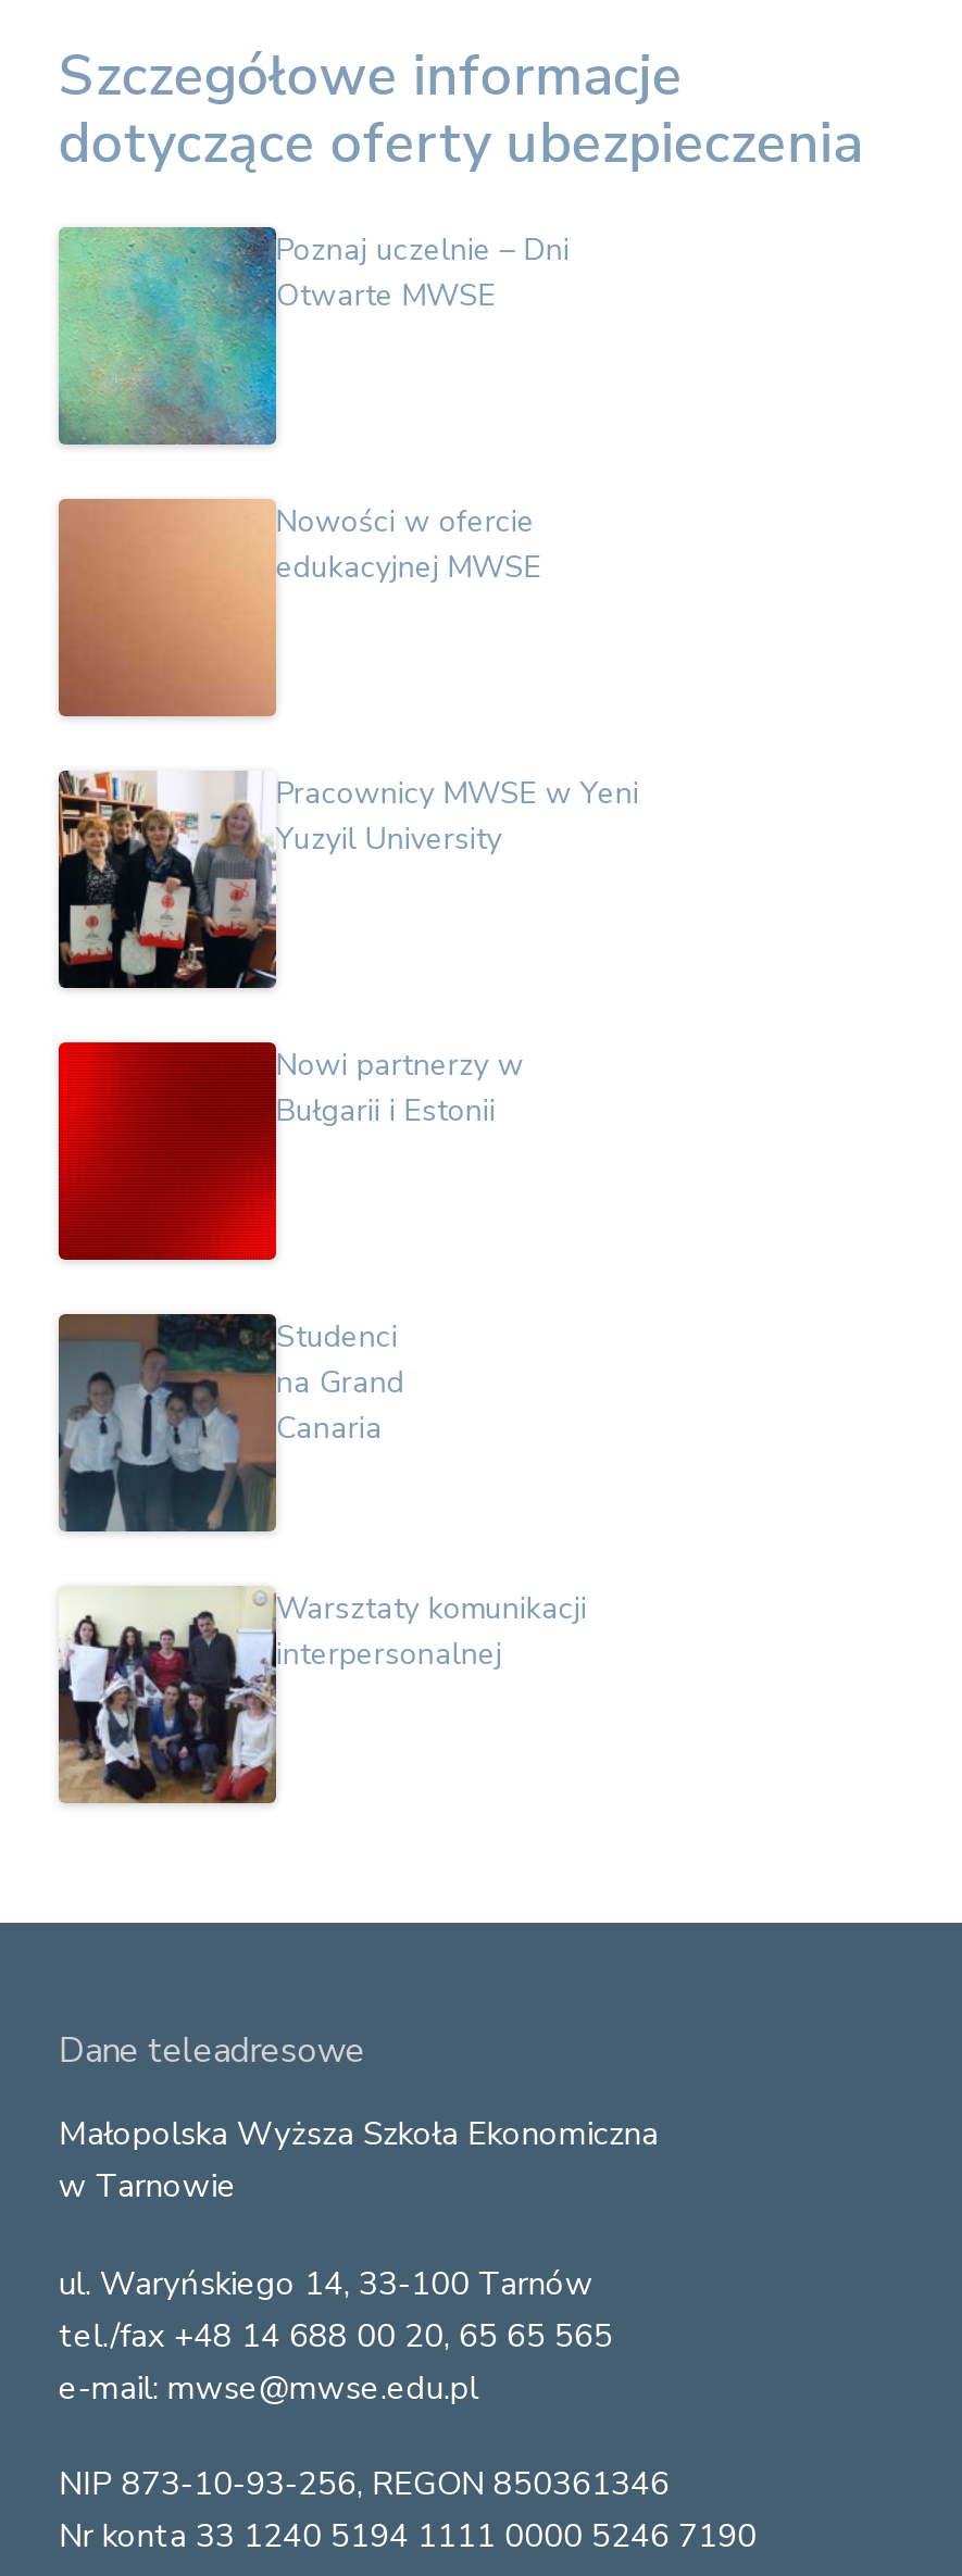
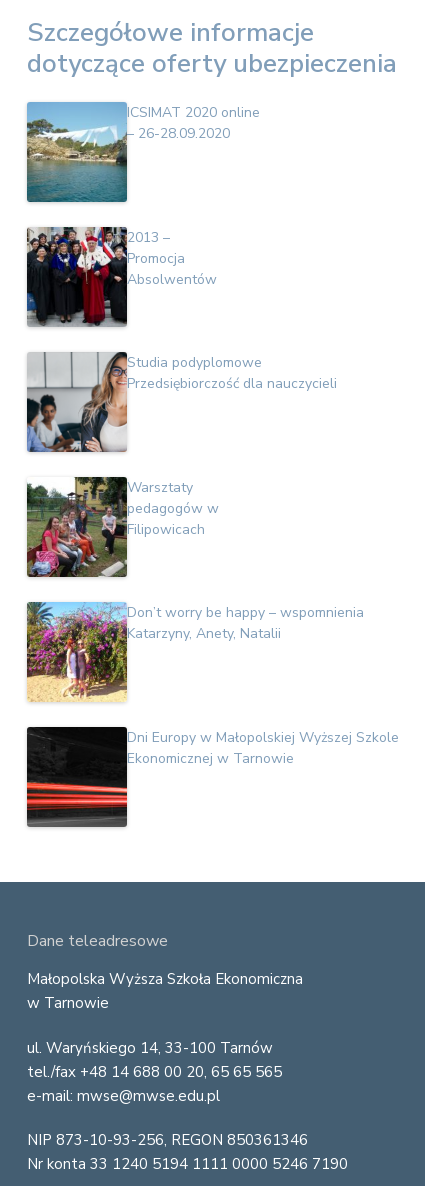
[59,227,569,445] [image] | Poznaj uczelnie – Dni | Otwarte MWSE -> [26,102,260,202] [image] | ICSIMAT 2020 online | – 26-28.09.2020
[57,499,541,716] [image] | Nowości w ofercie | edukacyjnej MWSE -> [26,226,217,327] [image] | 2013 – | Promocja | Absolwentów
[57,771,639,990] [image] | Pracownicy MWSE w Yeni | Yuzyil University -> [26,352,337,453] [image] | Studia podyplomowe | Przedsiębiorczość dla nauczycieli
[57,1040,524,1262] [image] | Nowi partnerzy w | Bułgarii i Estonii -> [26,476,219,578] [image] | Warsztaty | pedagogów w | Filipowicach
[57,1312,404,1534] [image] | Studenci | na Grand | Canaria -> [26,601,364,702] [image] | Don’t worry be happy – wspomnienia | Katarzyny, Anety, Natalii
[57,1586,587,1803] [image] | Warsztaty komunikacji | interpersonalnej -> [26,726,399,827] [image] | Dni Europy w Małopolskiej Wyższej Szkole | Ekonomicznej w Tarnowie

